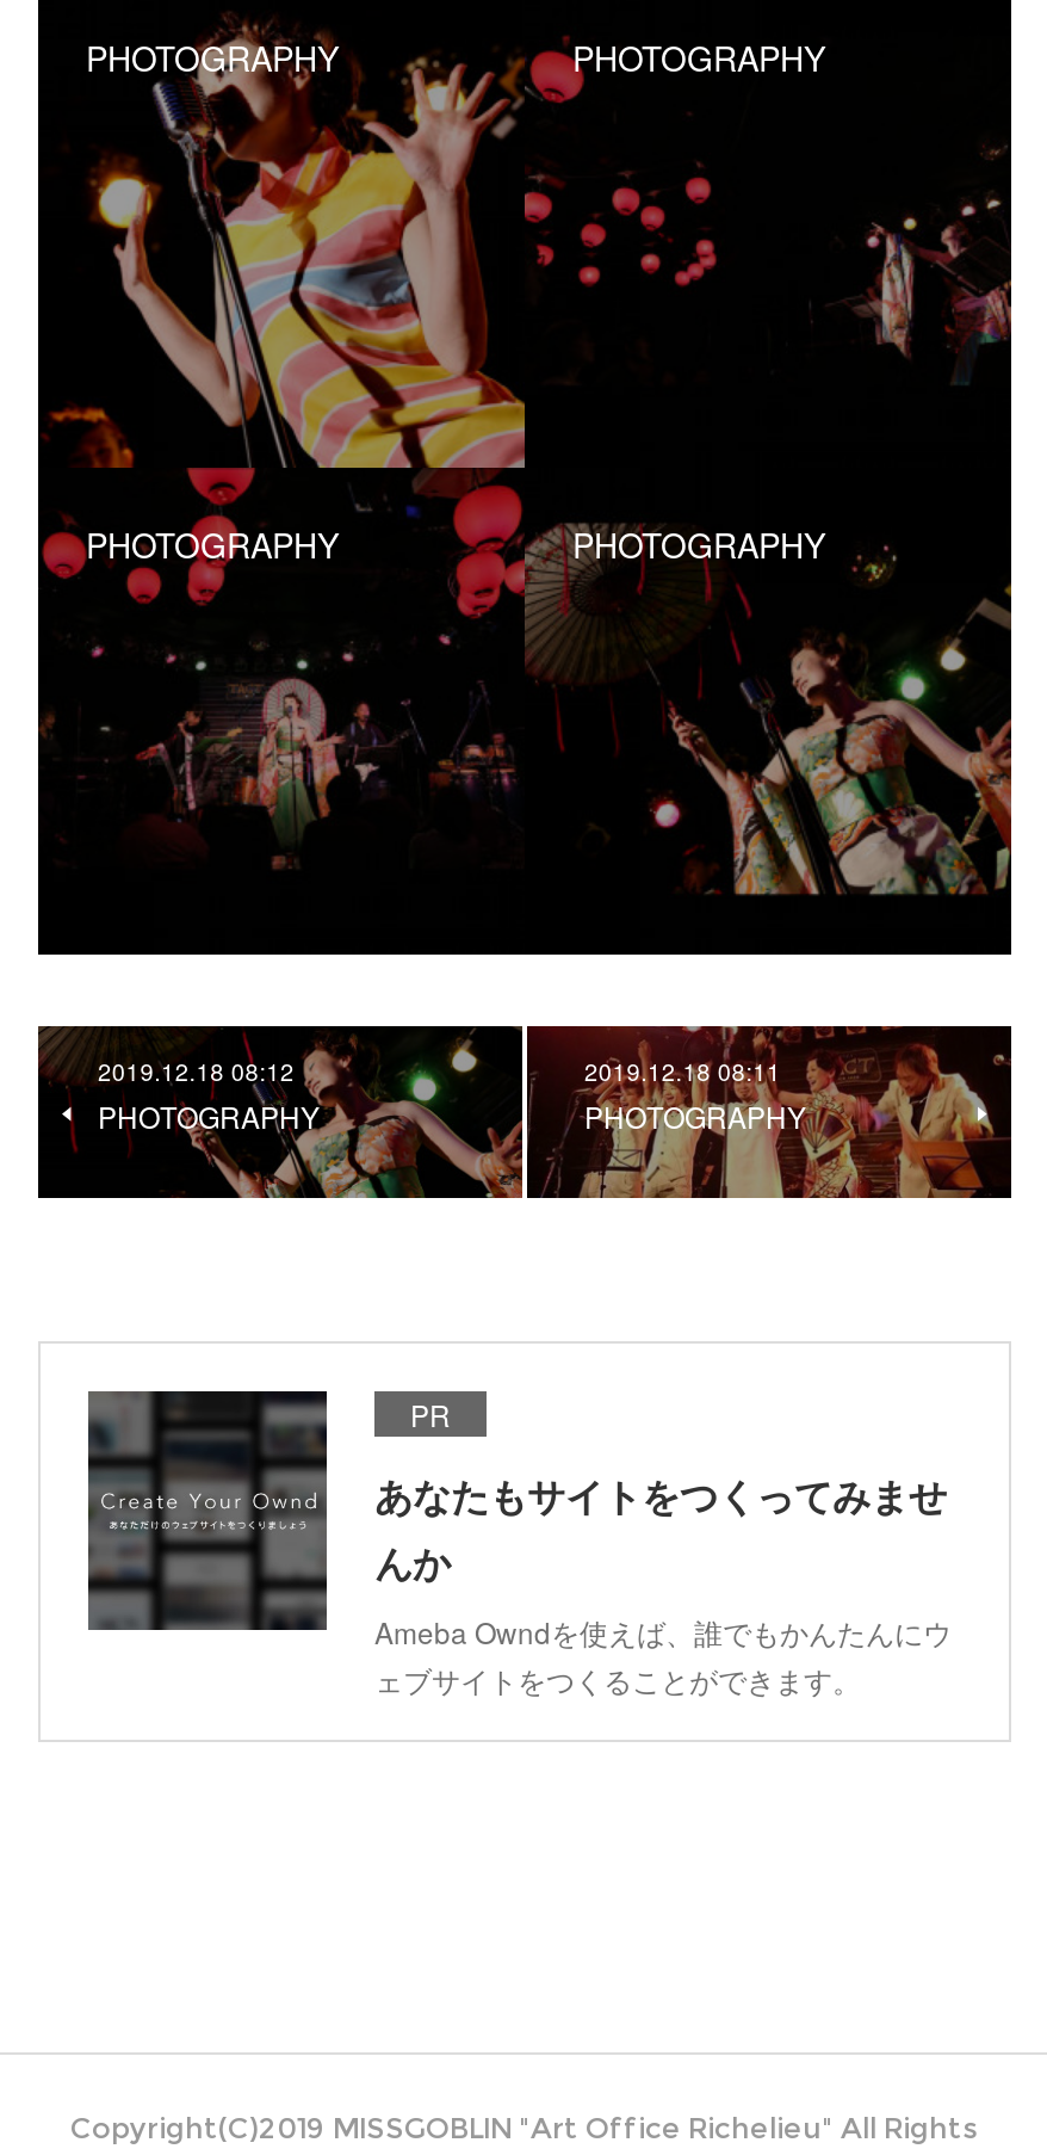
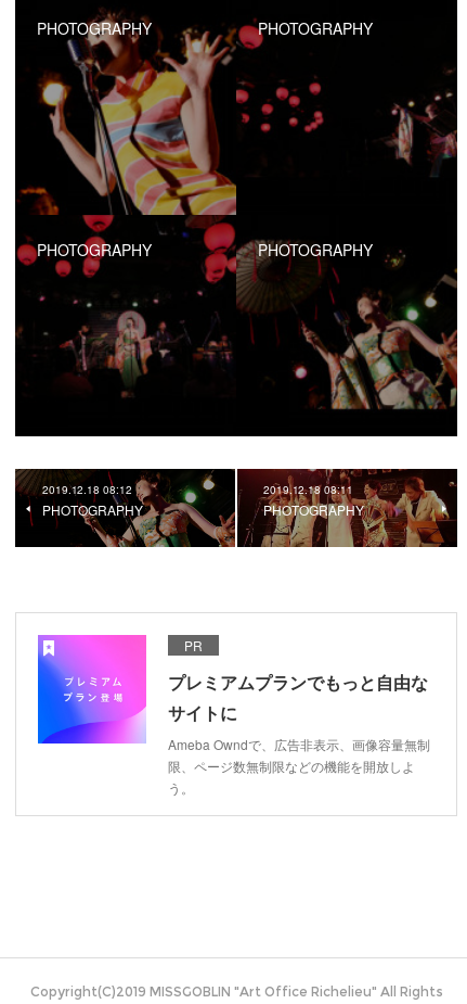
[86,1389,952,1699] [image] | あなたもサイトをつくってみませ | んか | Ameba Owndを使えば、誰でもかんたんにウ | ェブサイトをつくることができます。 -> [37,634,430,797] [image] | プレミアムプランでもっと自由な | サイトに | Ameba Owndで、広告非表示、画像容量無制 | 限、ページ数無制限などの機能を開放しよ | う。

